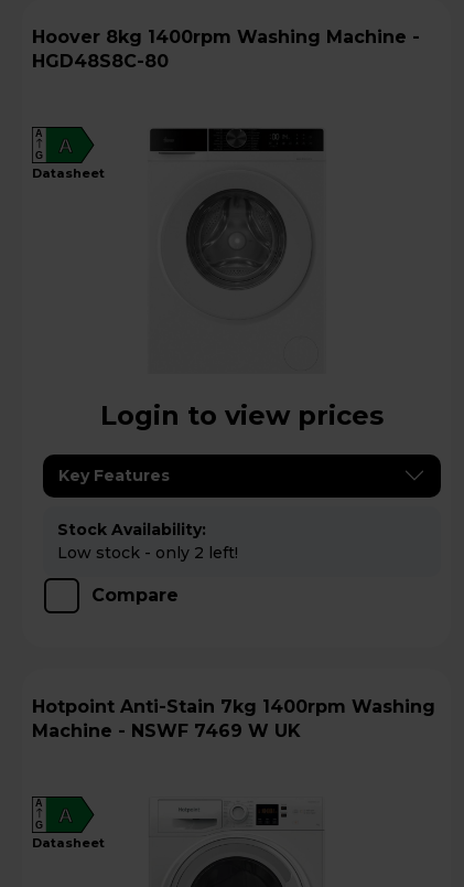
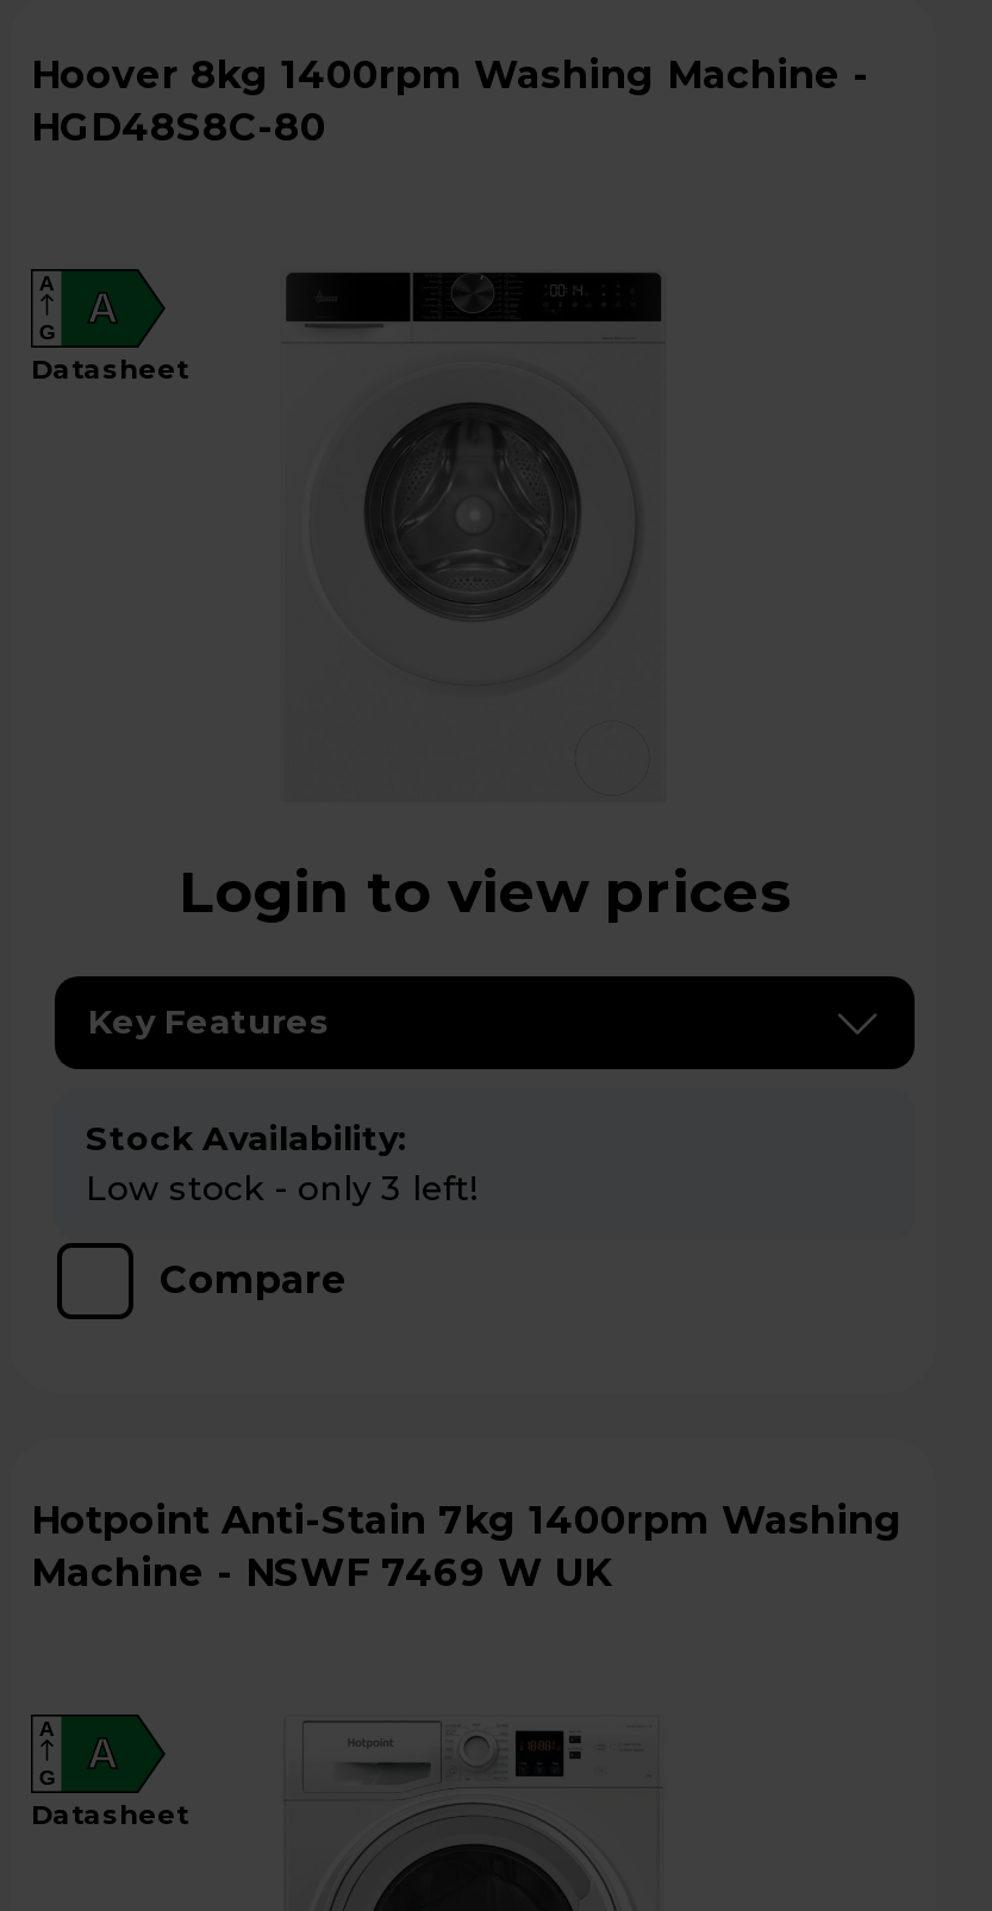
[57,543,238,562] Low stock - only 2 left! -> [86,1168,476,1210] Low stock - only 3 left!

